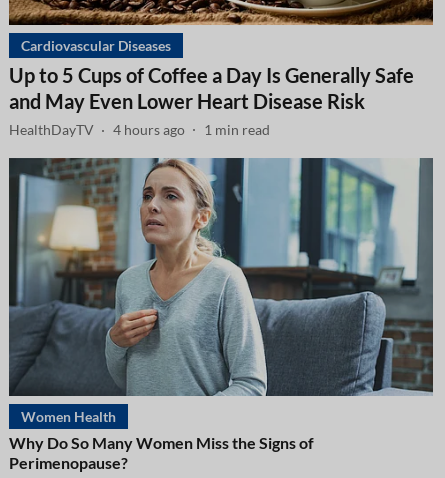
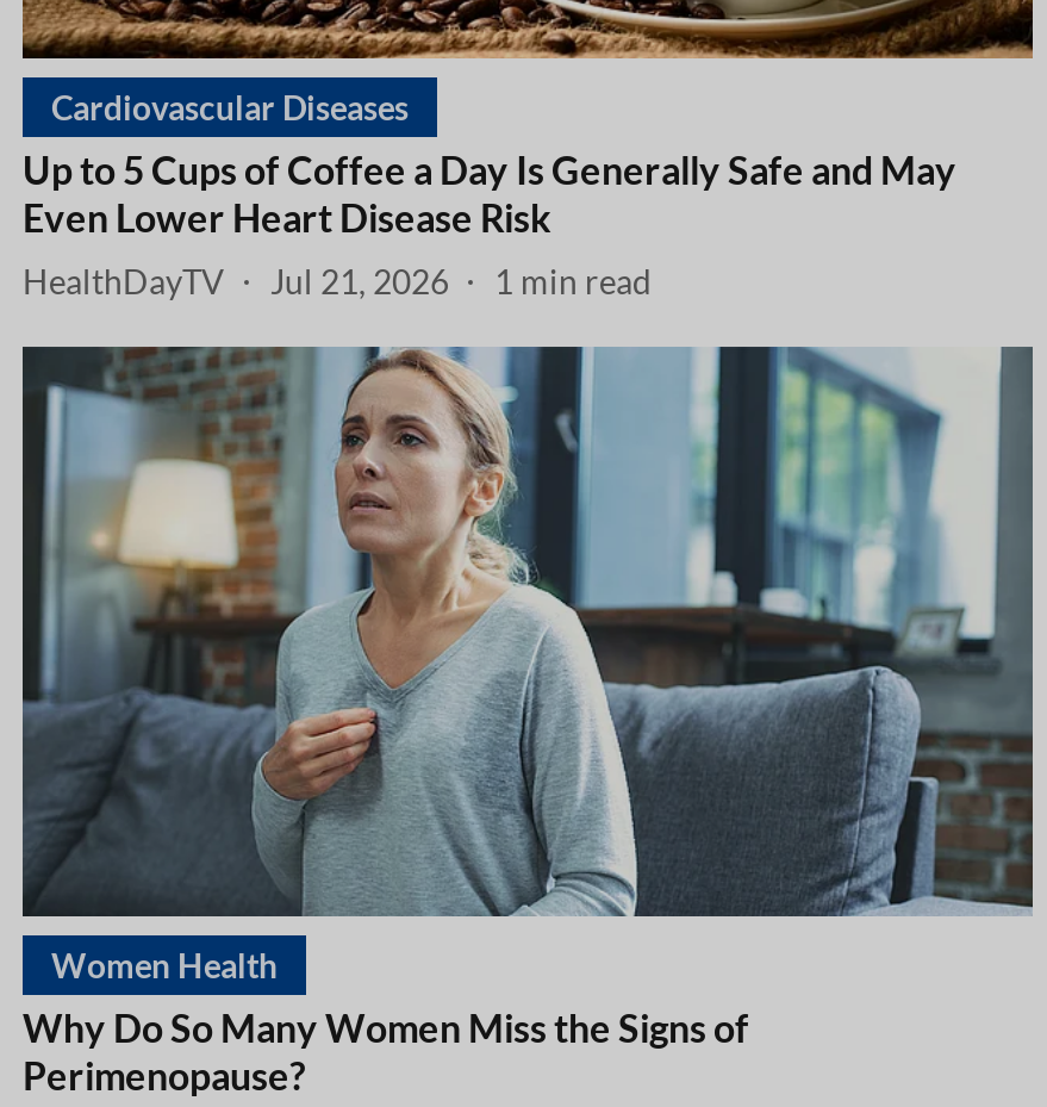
[9,121,270,138] HealthDayTV 4 hours ago 1 min read -> [23,260,652,300] HealthDayTV Jul 21, 2026 1 min read

